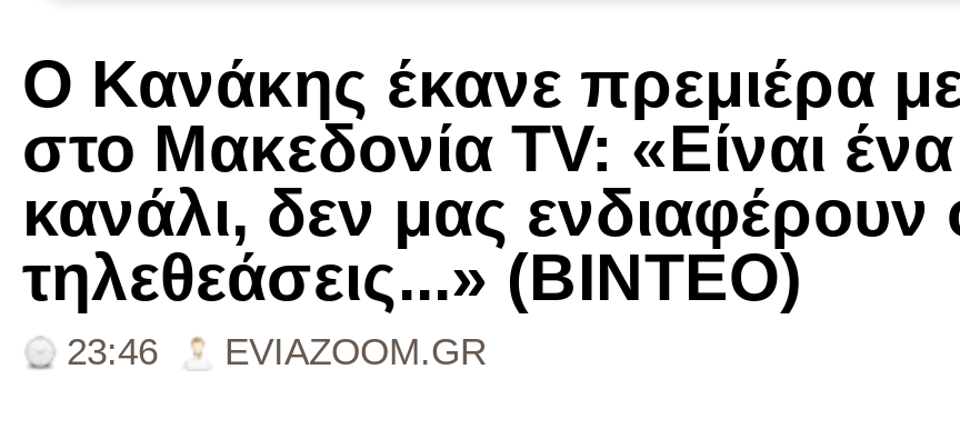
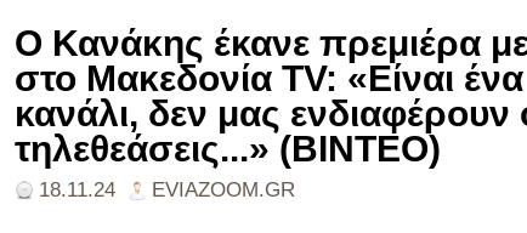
[67,331,487,373] 23:46 EVIAZOOM.GR -> [39,178,295,201] 18.11.24 EVIAZOOM.GR

